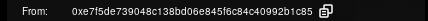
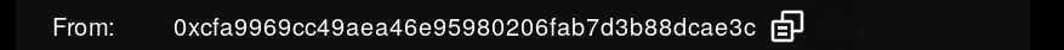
[72,3,313,17] 0xe7f5de739048c138bd06e845f6c84c40992b1c85 -> [173,8,756,42] 0xcfa9969cc49aea46e95980206fab7d3b88dcae3c

